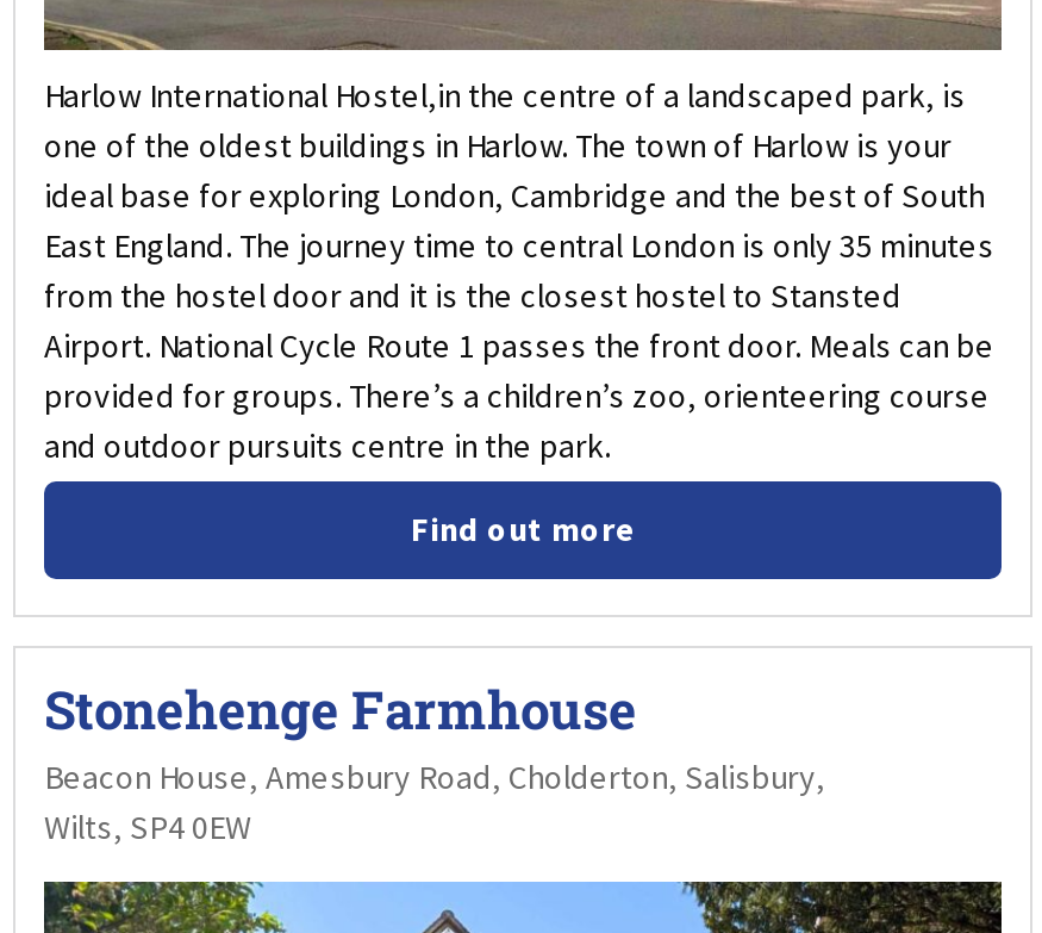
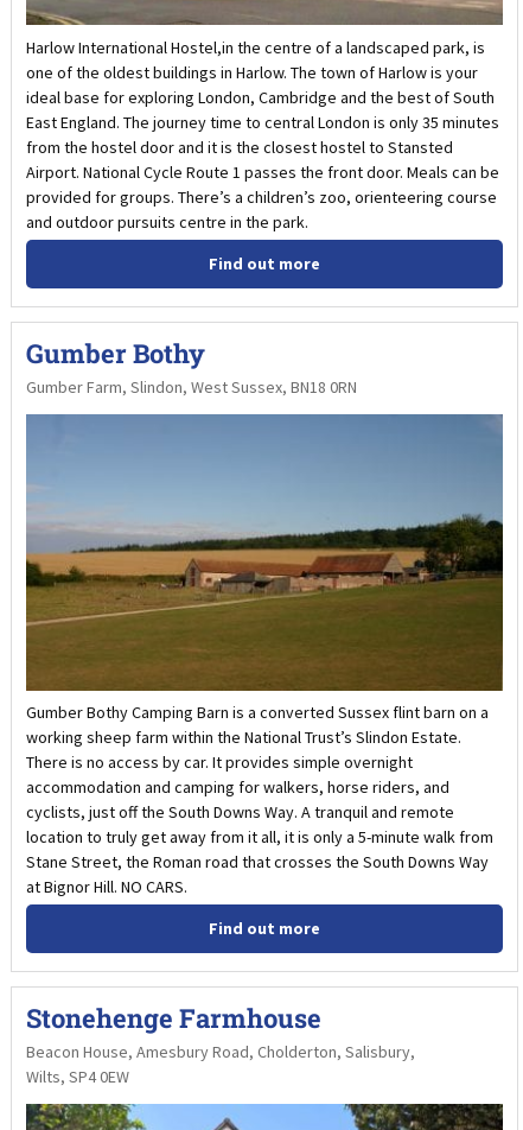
none -> [26,336,357,398] Gumber Bothy | Gumber Farm, Slindon, West Sussex, BN18 0RN
none -> [26,413,503,939] [image] | Gumber Bothy Camping Barn is a converted Sussex flint barn on a | working sheep farm within the National Trust’s Slindon Estate. | There is no access by car. It provides simple overnight | accommodation and camping for walkers, horse riders, and | cyclists, just off the South Downs Way. A tranquil and remote | location to truly get away from it all, it is only a 5-minute walk from | Stane Street, the Roman road that crosses the South Downs Way | at Bignor Hill. NO CARS. | Find out more

